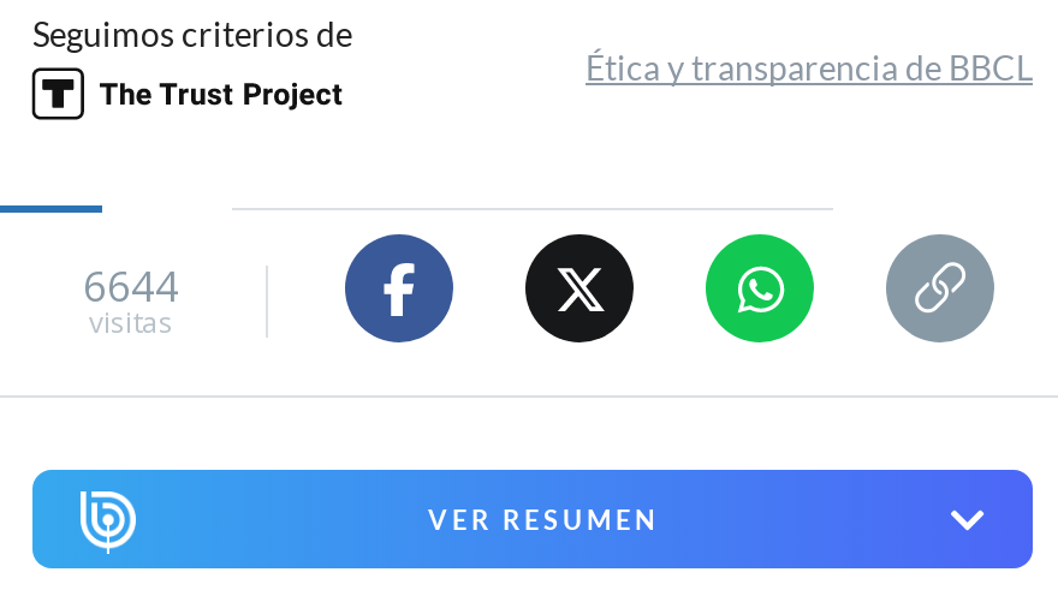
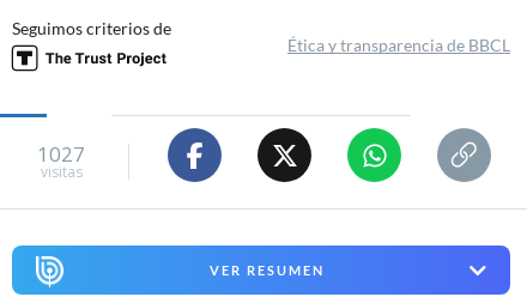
[83,258,179,314] 6644 -> [37,140,85,168] 1027

